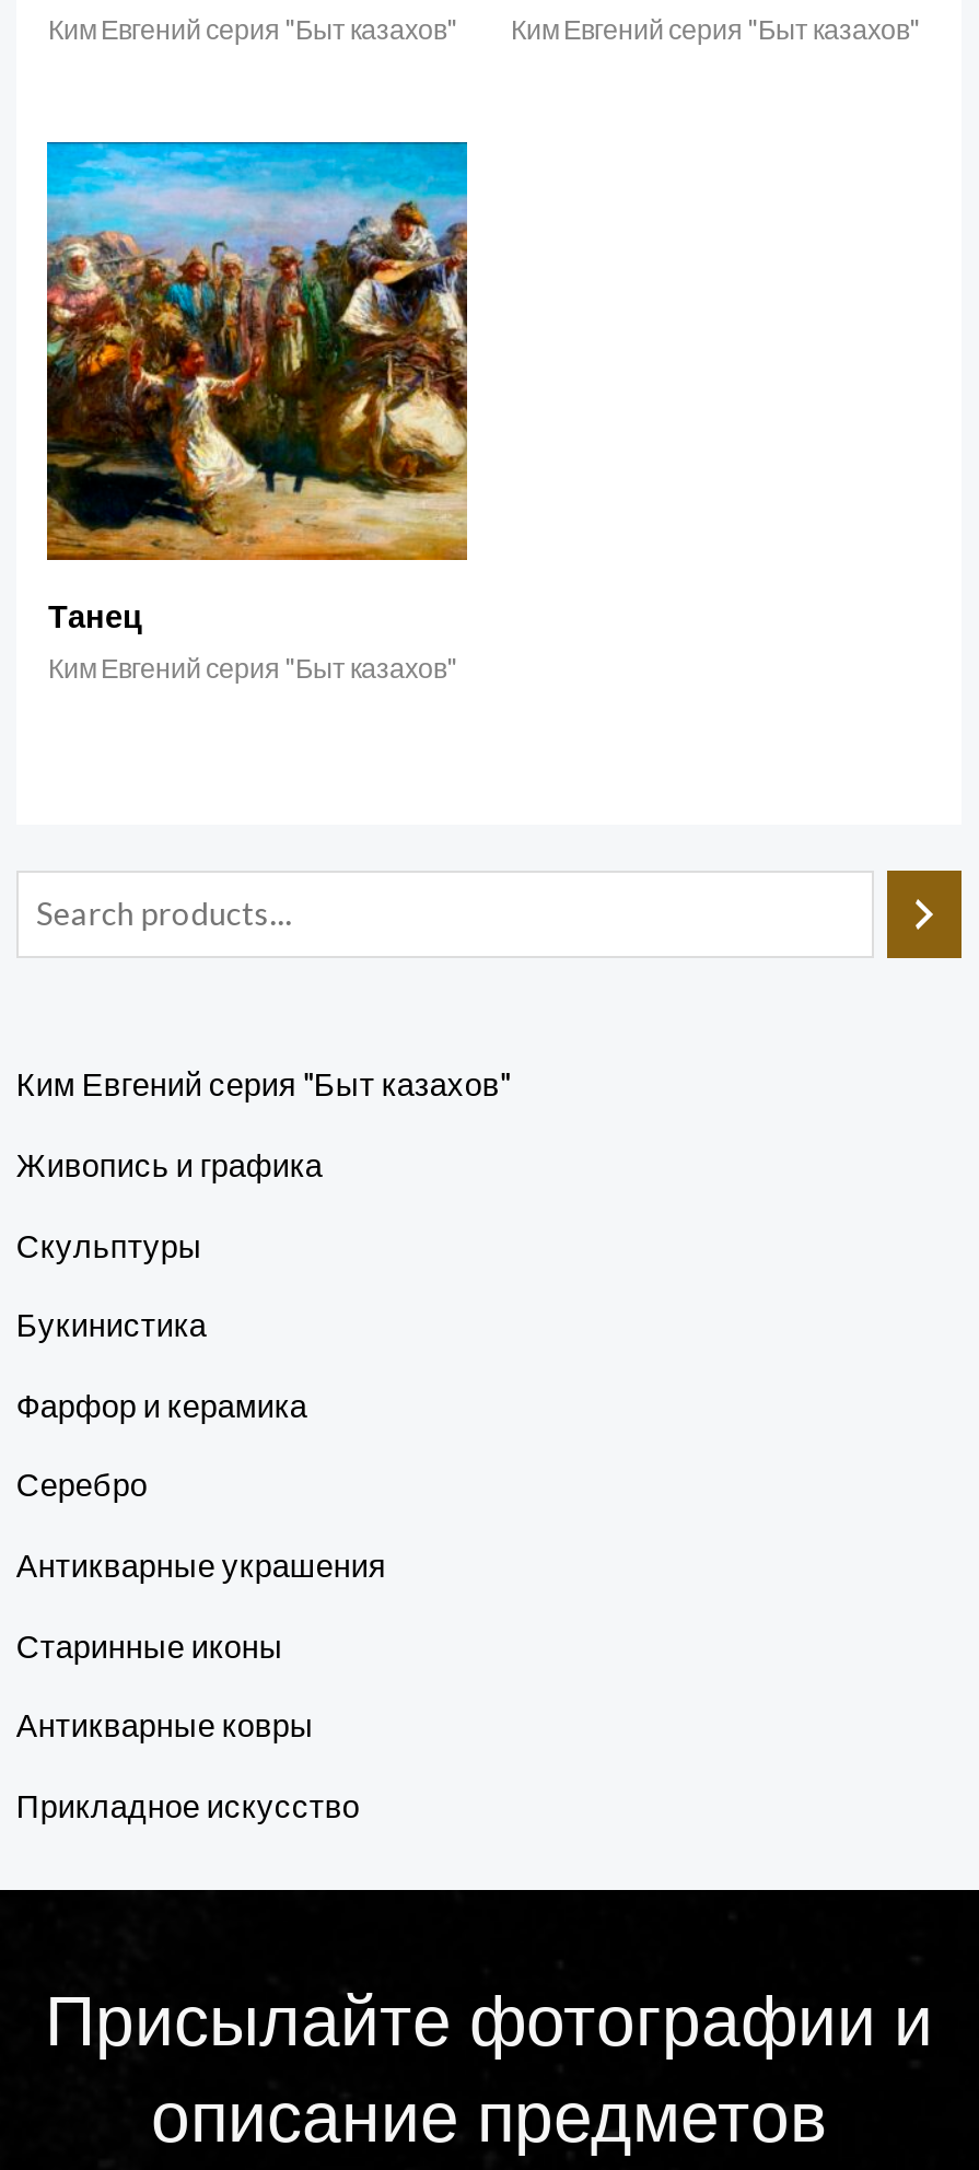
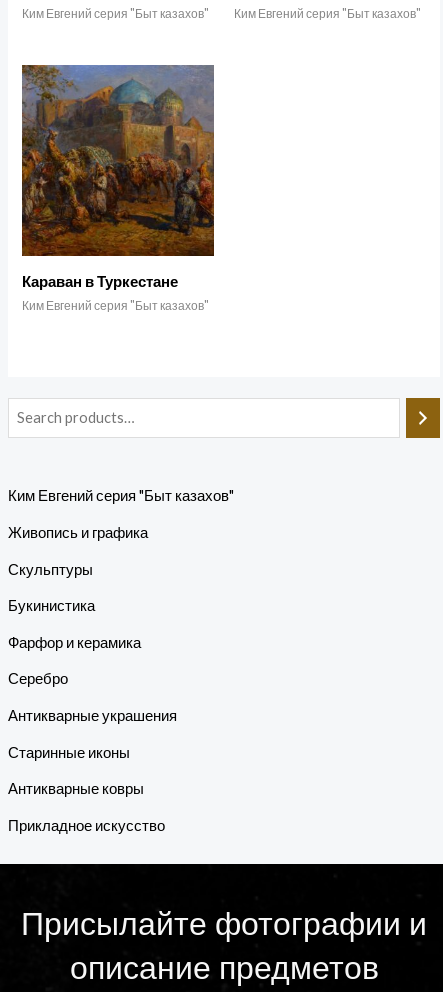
[45,140,469,635] [image] | Танец -> [21,64,215,290] [image] | Караван в Туркестане

